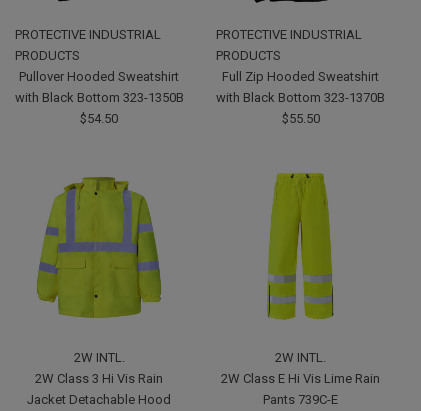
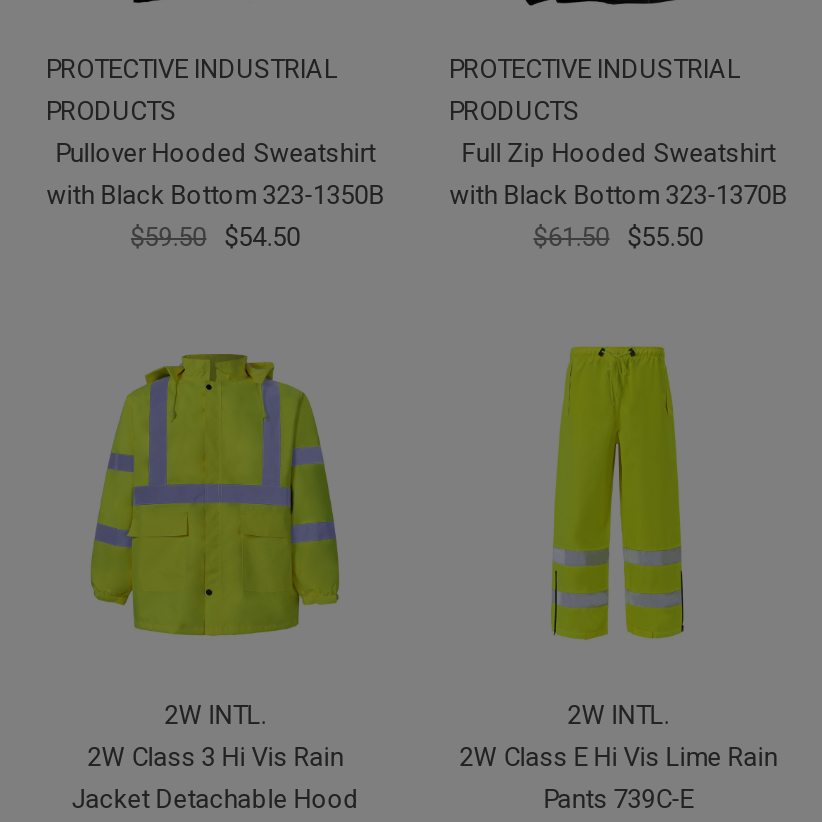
[80,111,118,126] $54.50 -> [131,223,301,253] $59.50 $54.50
[282,111,320,126] $55.50 -> [533,223,703,253] $61.50 $55.50

